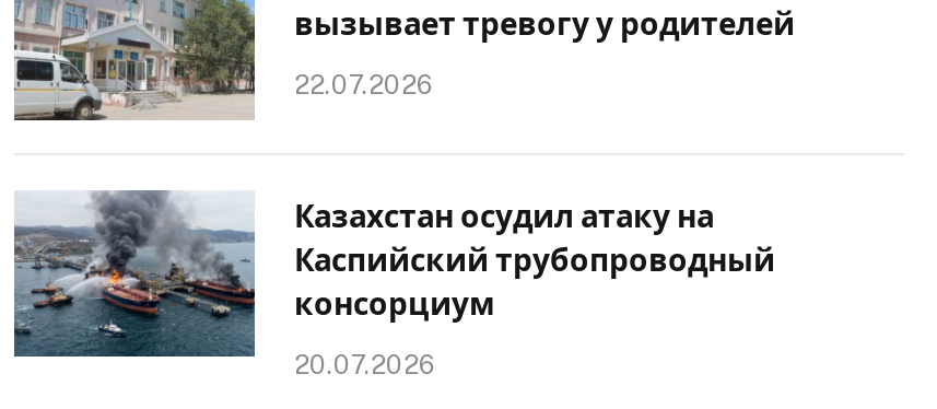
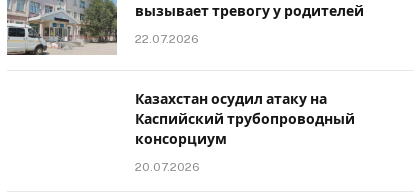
[12,188,257,359] [image] -> none

